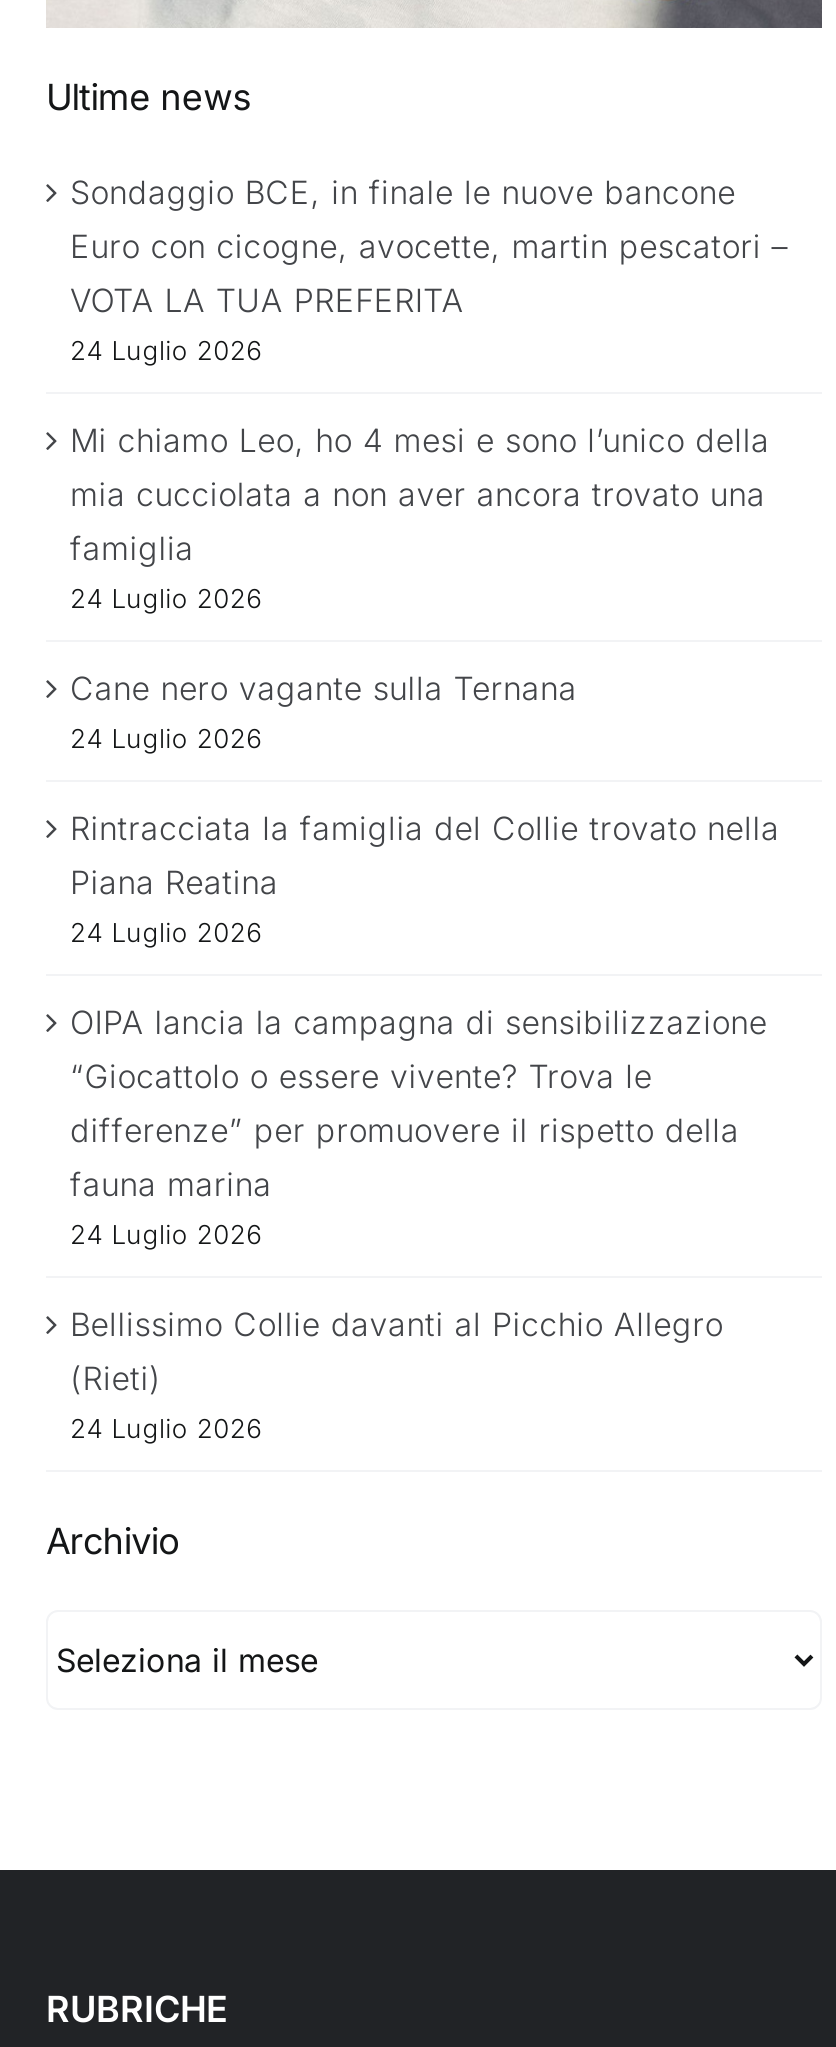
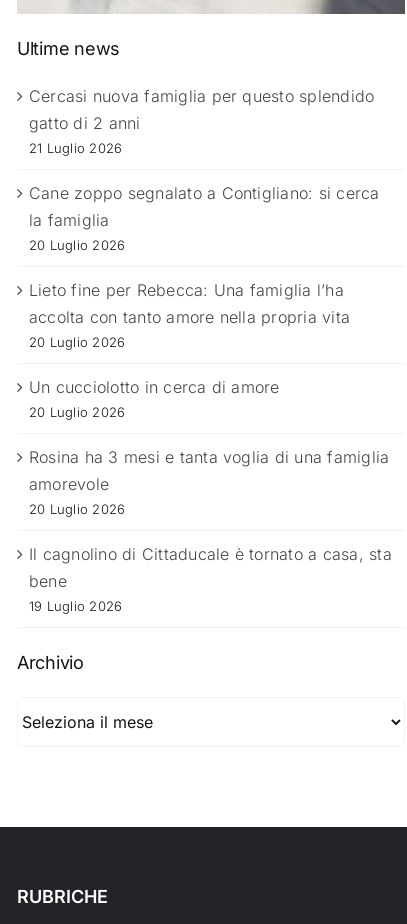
[70,172,788,366] Sondaggio BCE, in finale le nuove bancone | Euro con cicogne, avocette, martin pescatori – | VOTA LA TUA PREFERITA | 24 Luglio 2026 -> [29,86,374,156] Cercasi nuova famiglia per questo splendido | gatto di 2 anni | 21 Luglio 2026
[70,420,770,614] Mi chiamo Leo, ho 4 mesi e sono l’unico della | mia cucciolata a non aver ancora trovato una | famiglia | 24 Luglio 2026 -> [29,183,380,253] Cane zoppo segnalato a Contigliano: si cerca | la famiglia | 20 Luglio 2026
[70,668,577,754] Cane nero vagante sulla Ternana | 24 Luglio 2026 -> [29,280,350,350] Lieto fine per Rebecca: Una famiglia l’ha | accolta con tanto amore nella propria vita | 20 Luglio 2026
[70,808,780,948] Rintracciata la famiglia del Collie trovato nella | Piana Reatina | 24 Luglio 2026 -> [29,377,280,420] Un cucciolotto in cerca di amore | 20 Luglio 2026
[70,1002,767,1250] OIPA lancia la campagna di sensibilizzazione | “Giocattolo o essere vivente? Trova le | differenze” per promuovere il rispetto della | fauna marina | 24 Luglio 2026 -> [29,447,389,517] Rosina ha 3 mesi e tanta voglia di una famiglia | amorevole | 20 Luglio 2026
[70,1304,723,1444] Bellissimo Collie davanti al Picchio Allegro | (Rieti) | 24 Luglio 2026 -> [29,544,392,614] Il cagnolino di Cittaducale è tornato a casa, sta | bene | 19 Luglio 2026

